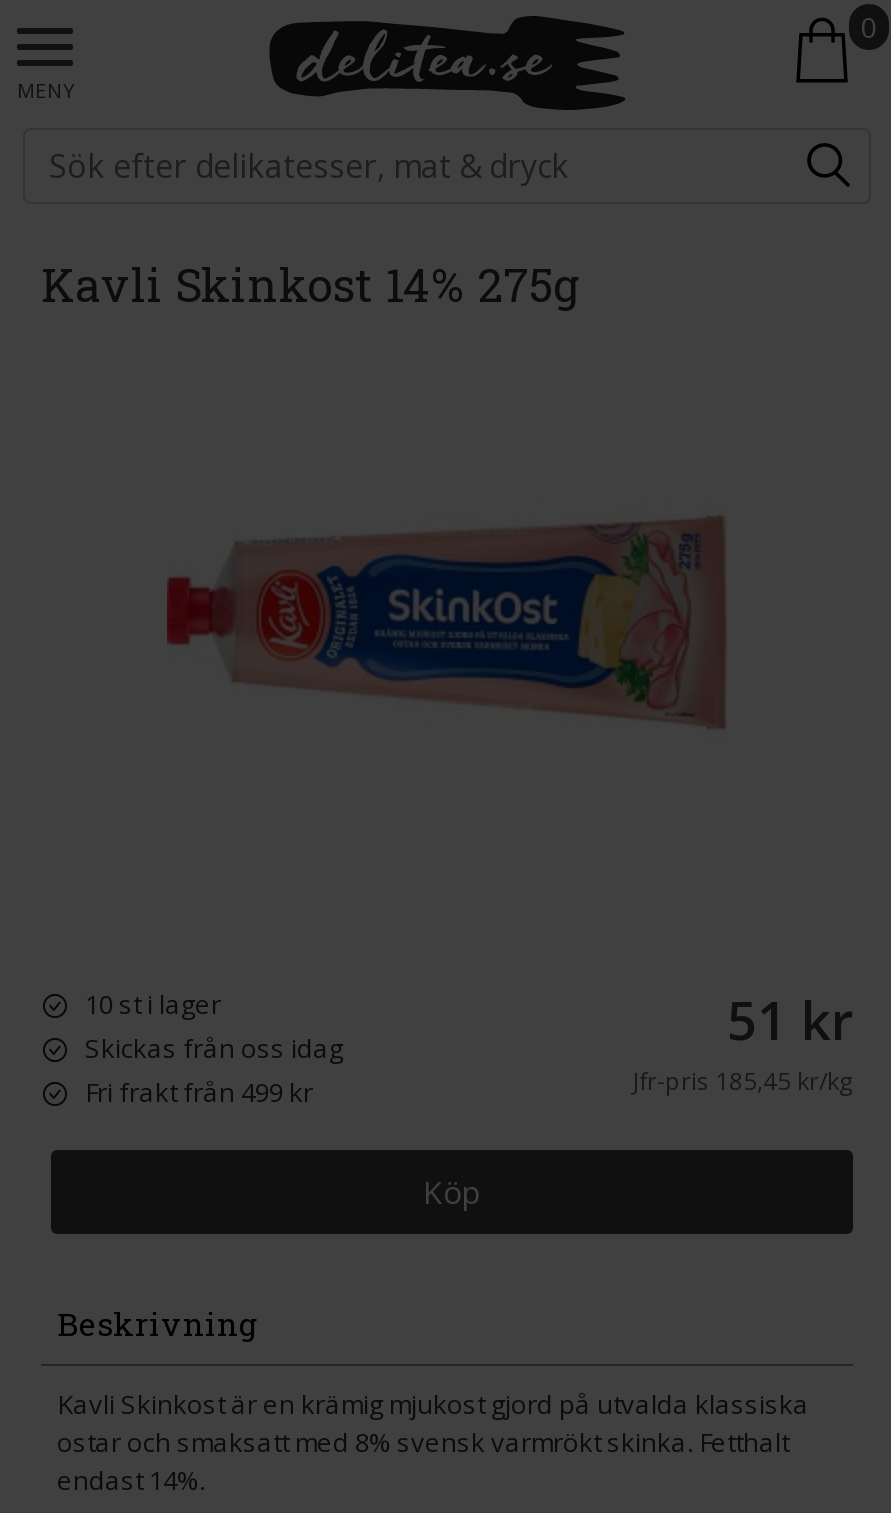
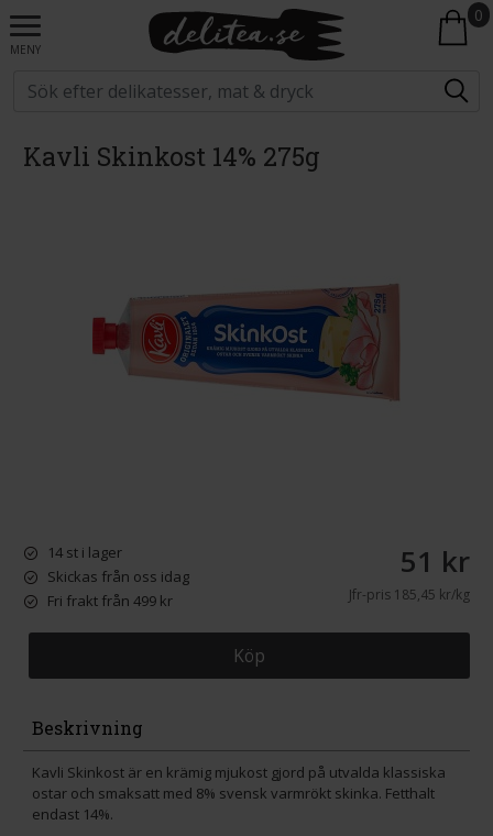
[79,986,221,1022] 10 st i lager -> [44,542,122,562] 14 st i lager

